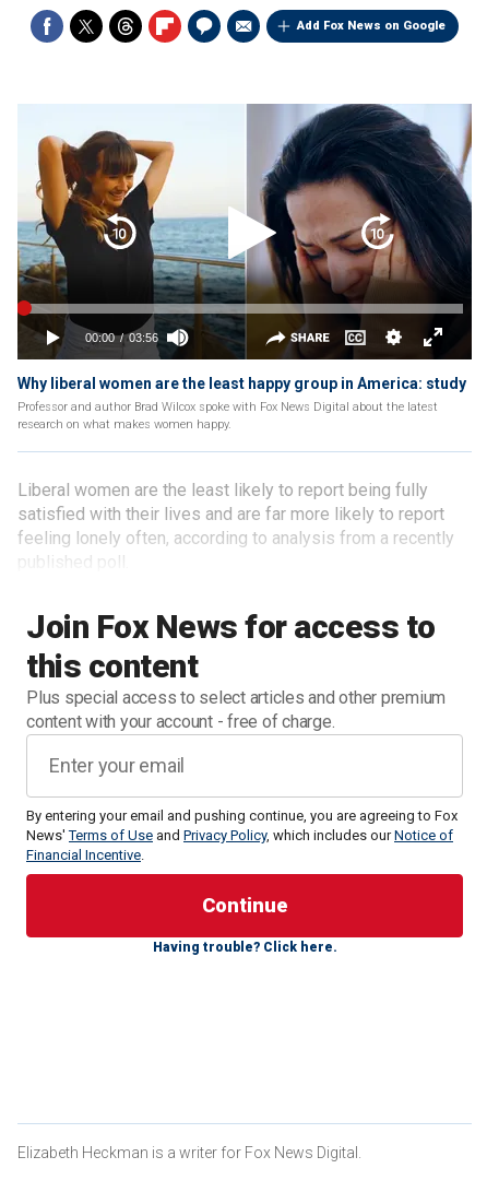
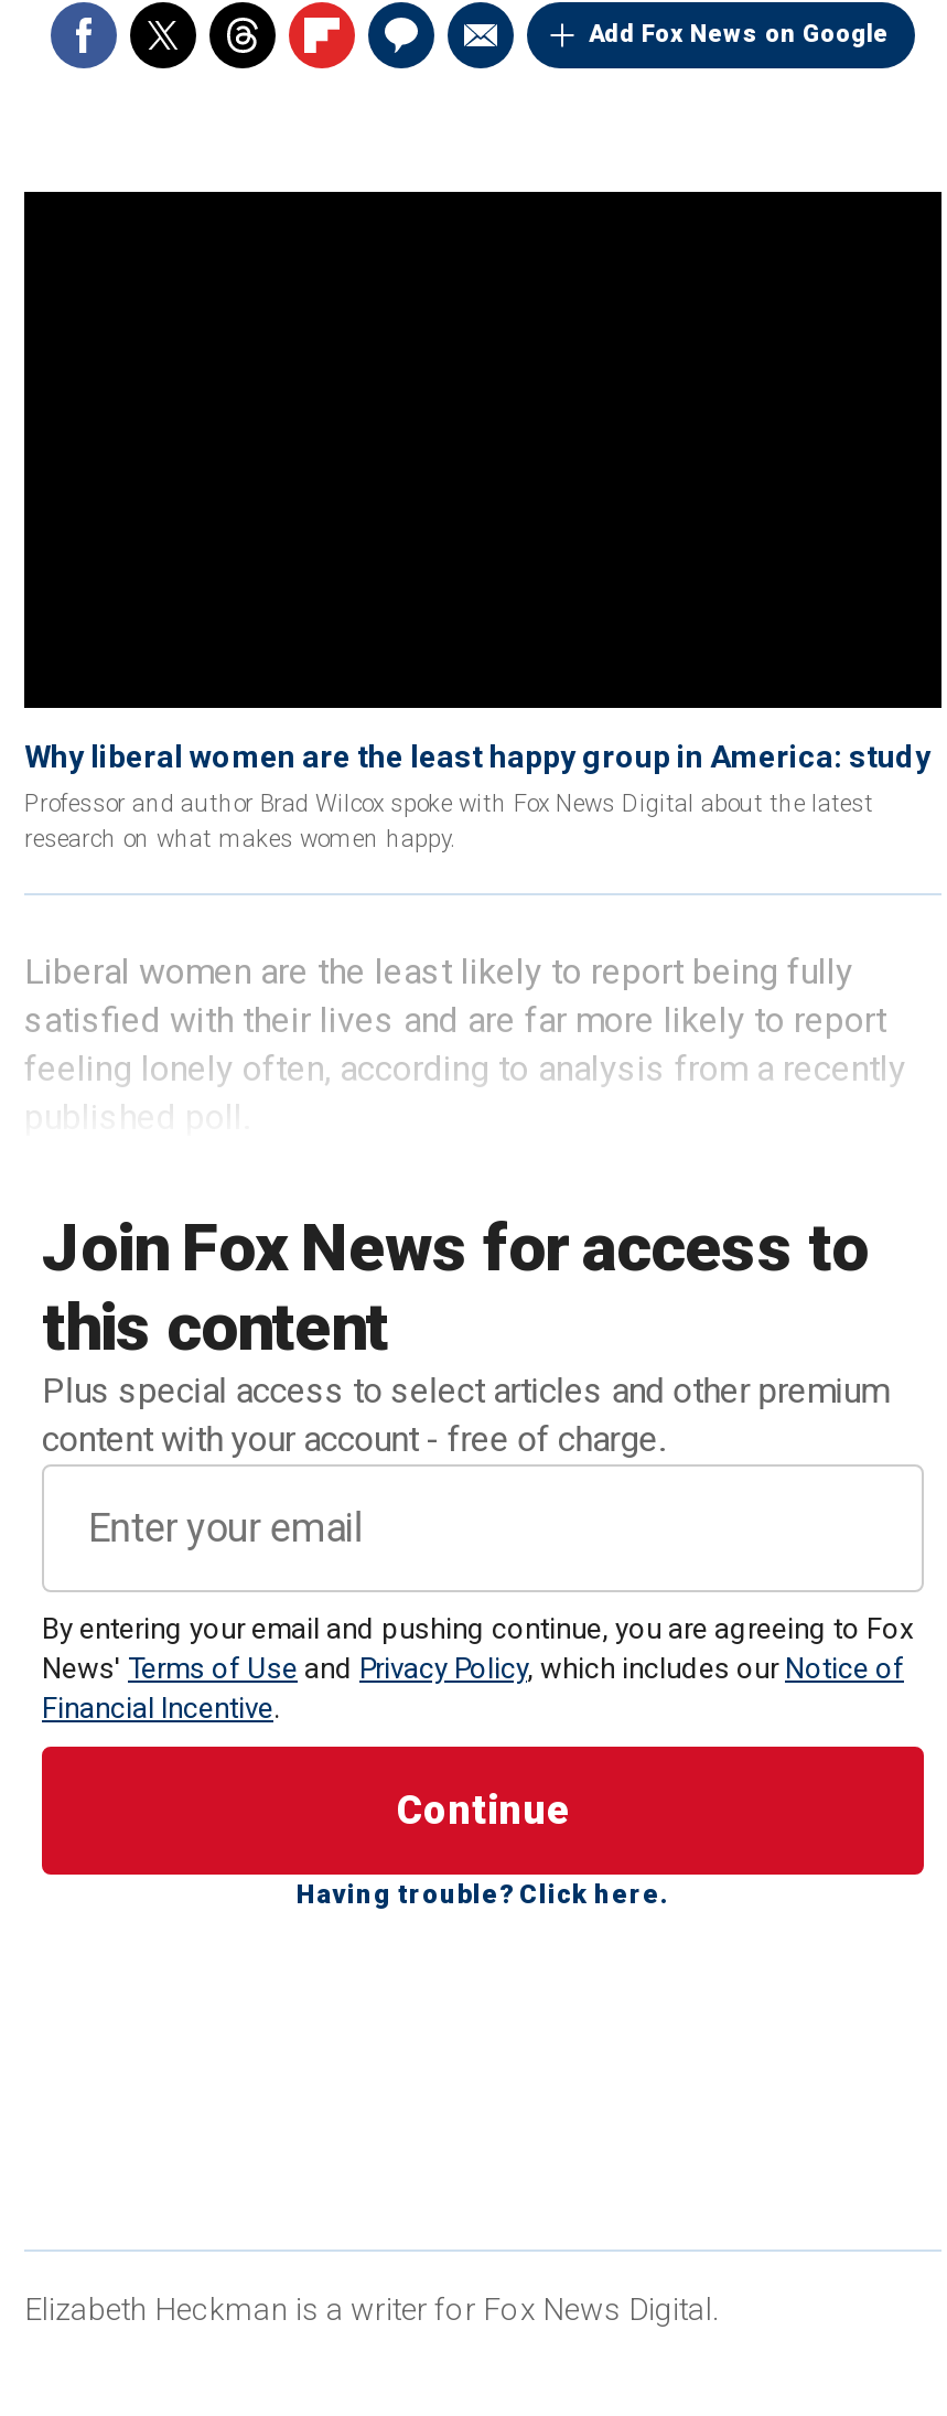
[16,103,473,359] [image] -> none

